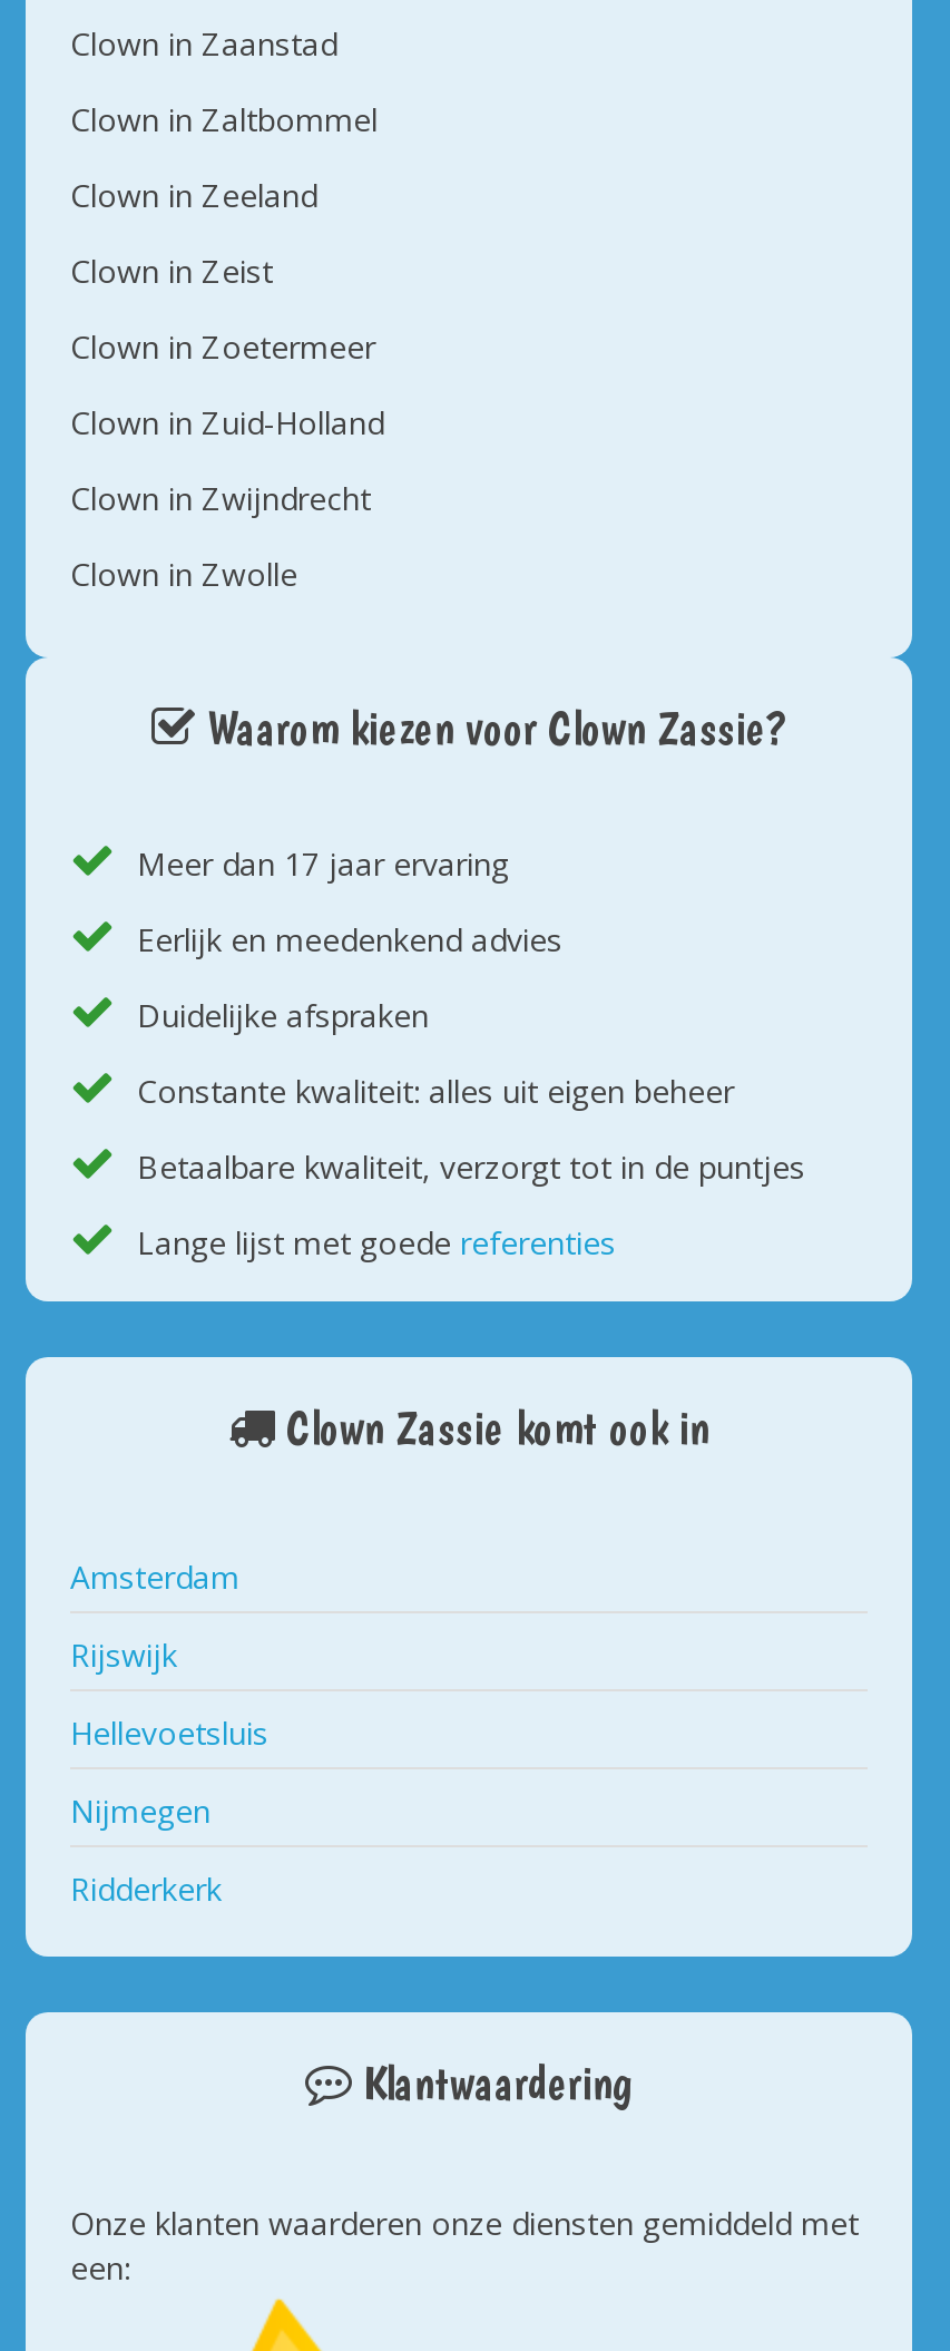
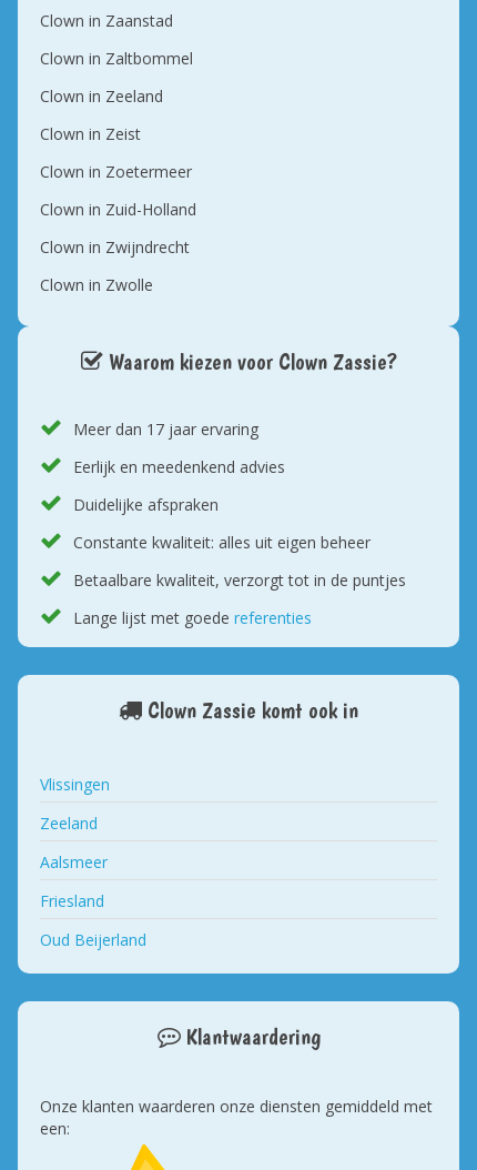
[70,1555,239,1598] Amsterdam -> [40,774,110,795] Vlissingen
[70,1633,177,1676] Rijswijk -> [40,813,98,834] Zeeland
[70,1711,268,1754] Hellevoetsluis -> [40,851,108,873] Aalsmeer
[70,1789,210,1832] Nijmegen -> [40,890,104,911] Friesland
[70,1867,222,1910] Ridderkerk -> [40,929,146,950] Oud Beijerland

